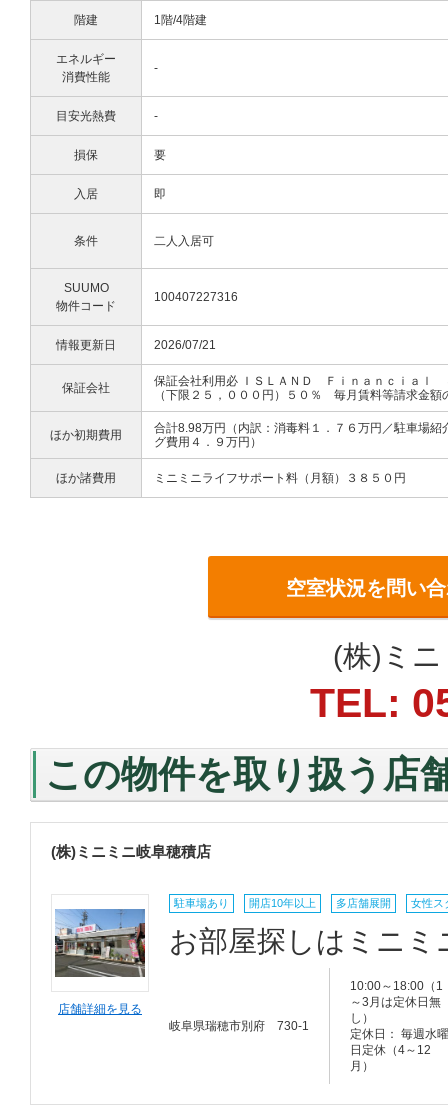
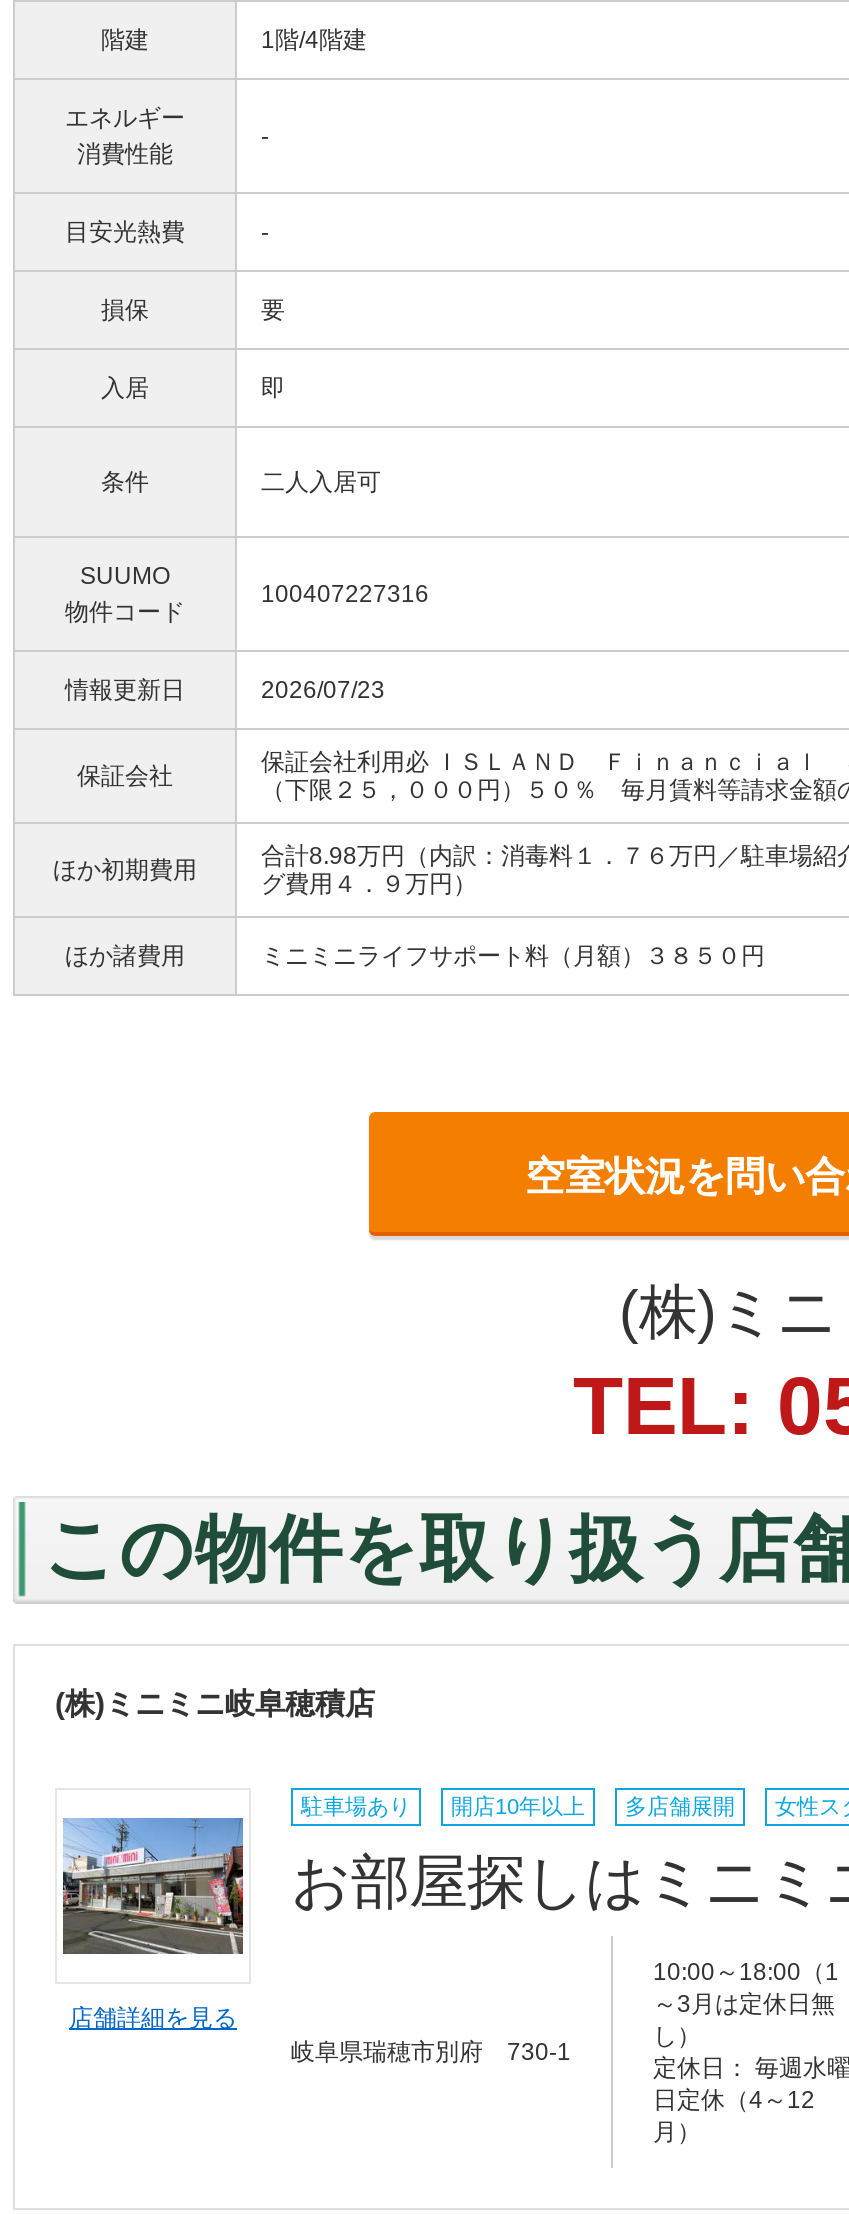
[154,338,216,352] 2026/07/21 -> [261,676,385,704] 2026/07/23

